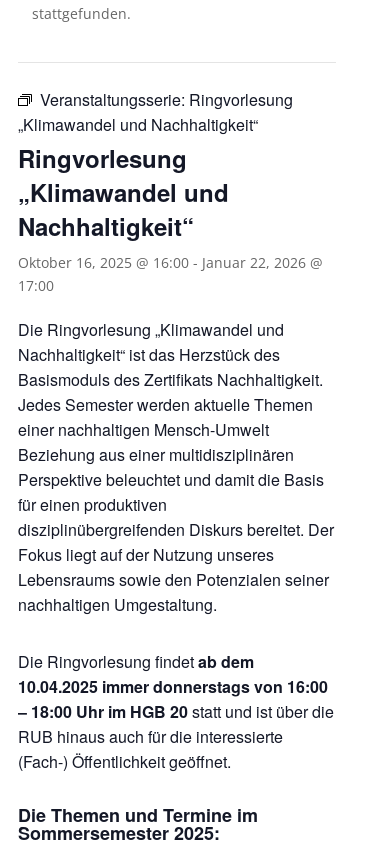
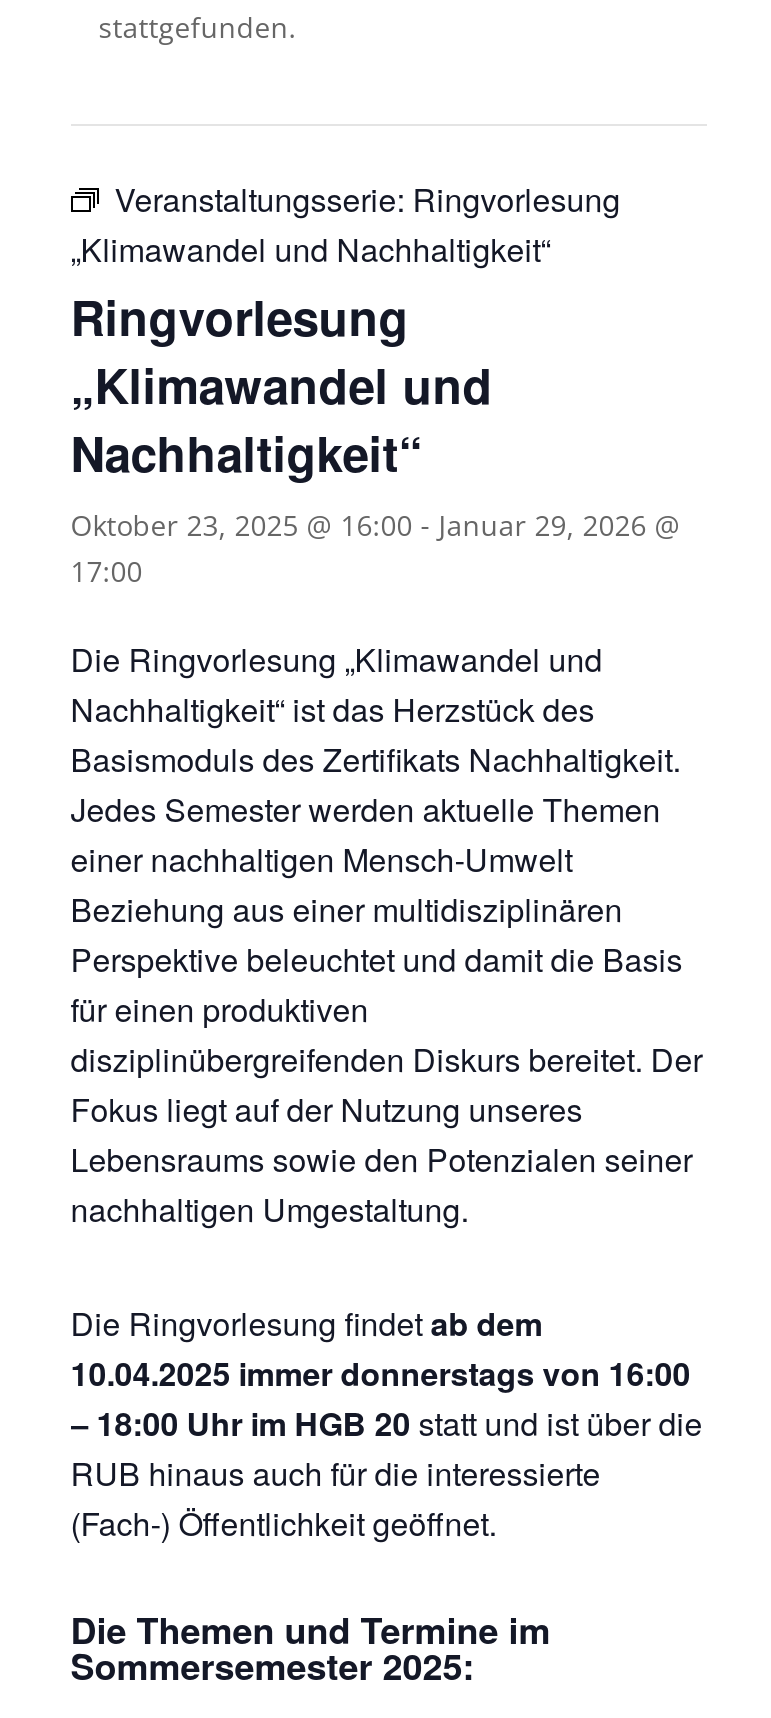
[18,253,323,272] Oktober 16, 2025 @ 16:00 - Januar 22, 2026 @ -> [71,506,681,544] Oktober 23, 2025 @ 16:00 - Januar 29, 2026 @

